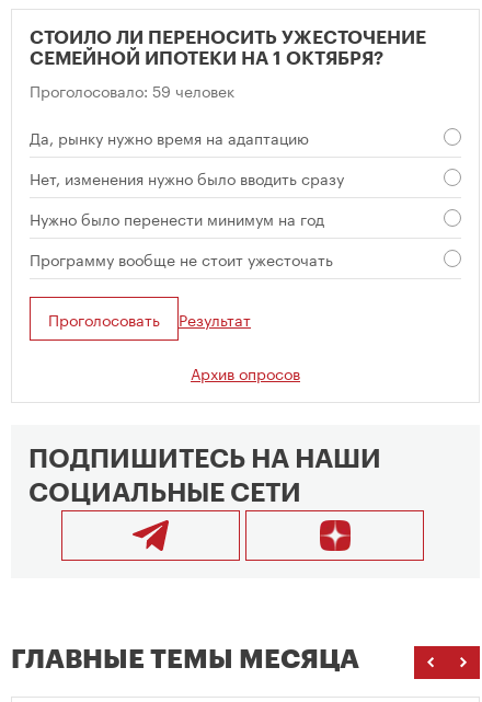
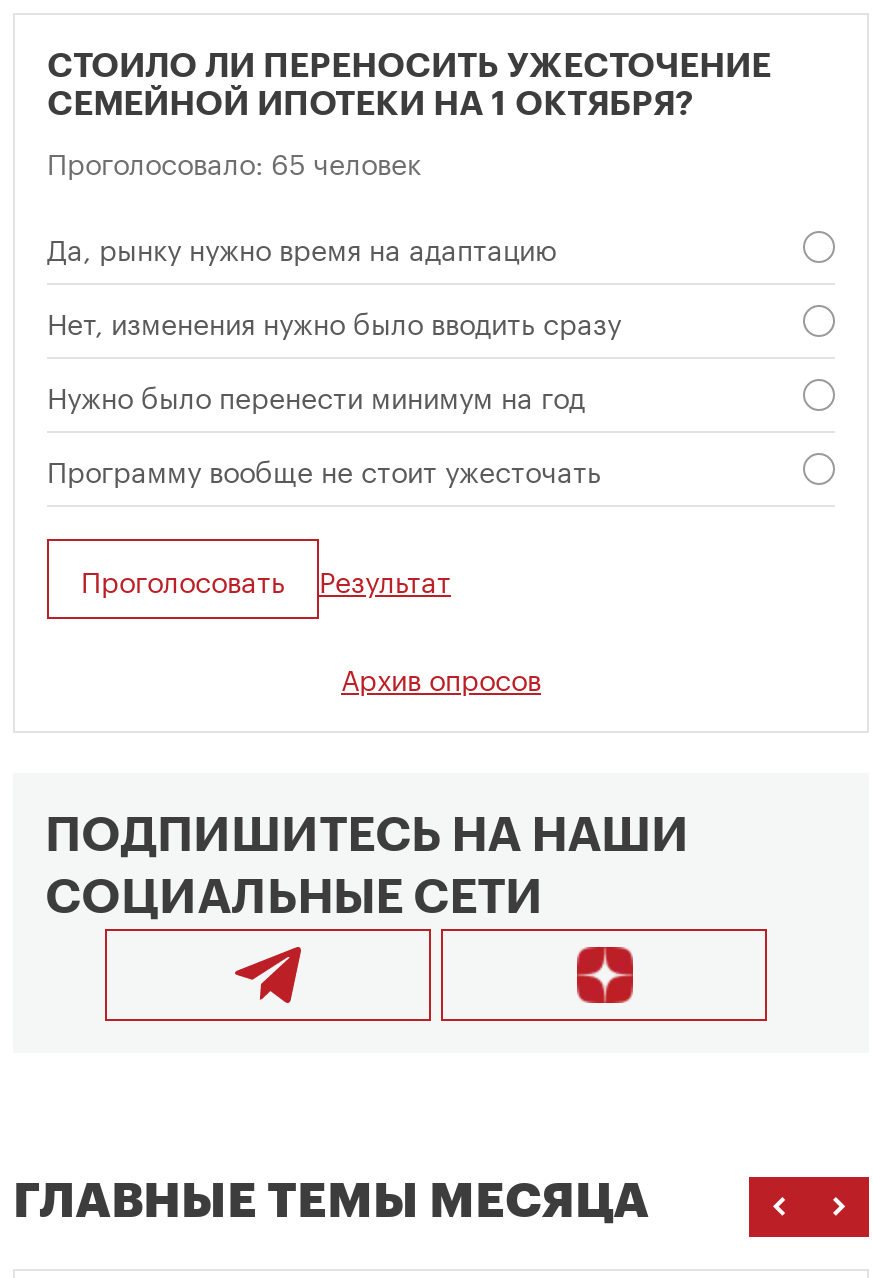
[30,78,234,102] Проголосовало: 59 человек -> [47,140,421,184] Проголосовало: 65 человек

